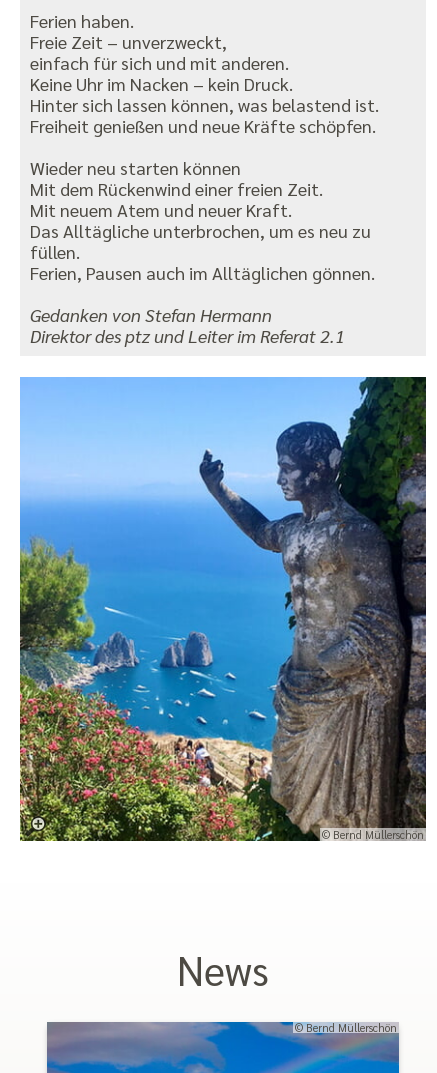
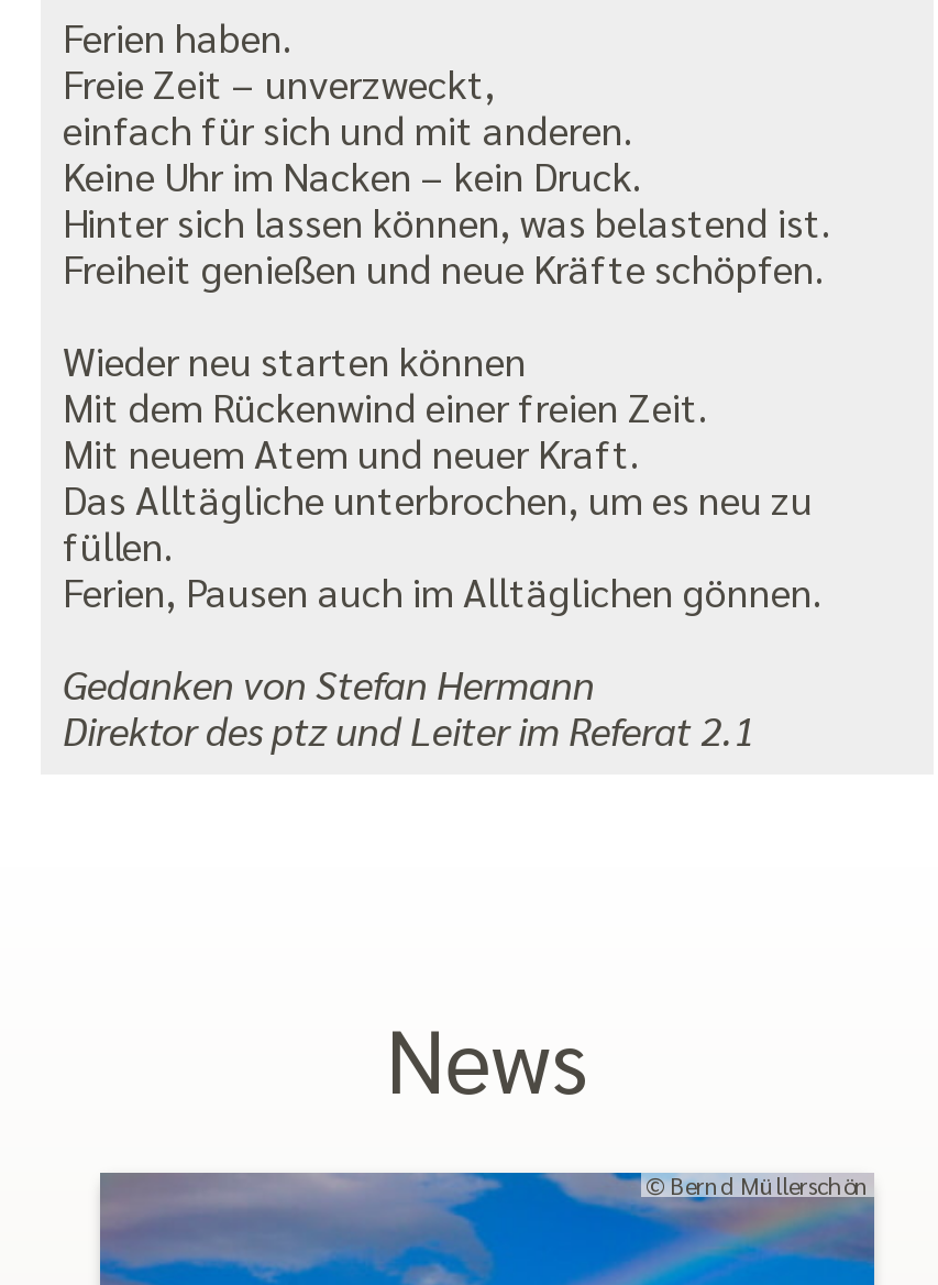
[19,376,427,842] [image] | © Bernd Müllerschön -> none

